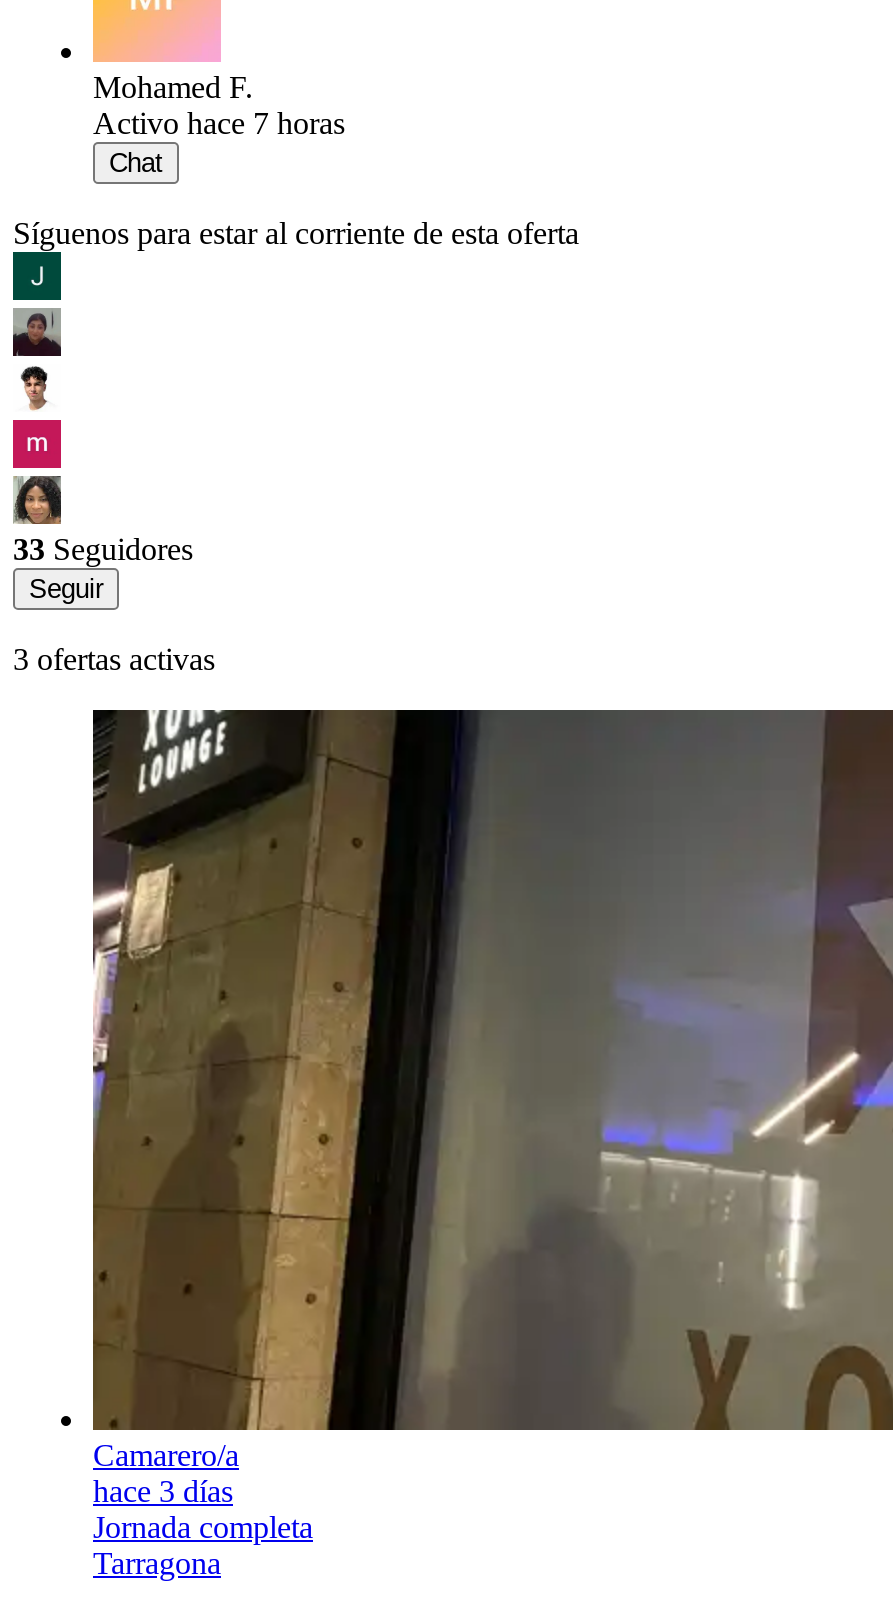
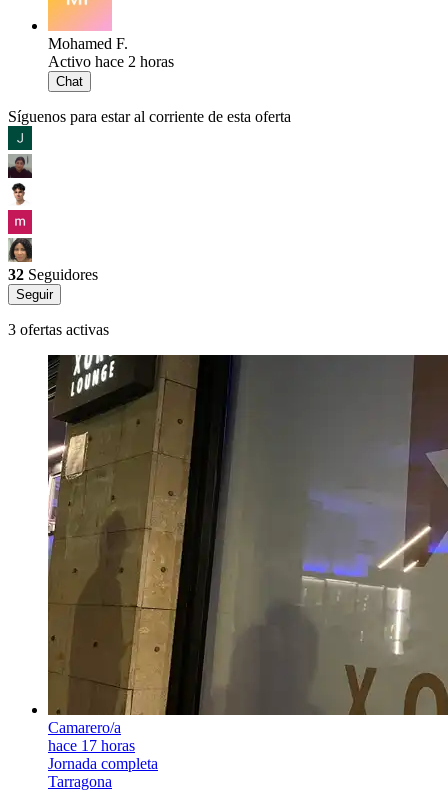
[93,106,345,140] Activo hace 7 horas -> [48,53,174,70] Activo hace 2 horas
[13,532,193,566] 33 Seguidores -> [8,266,98,283] 32 Seguidores
[93,1474,233,1508] hace 3 días -> [48,737,135,754] hace 17 horas

